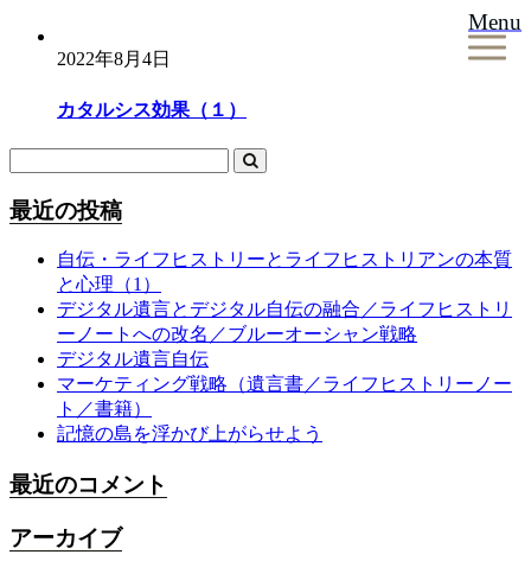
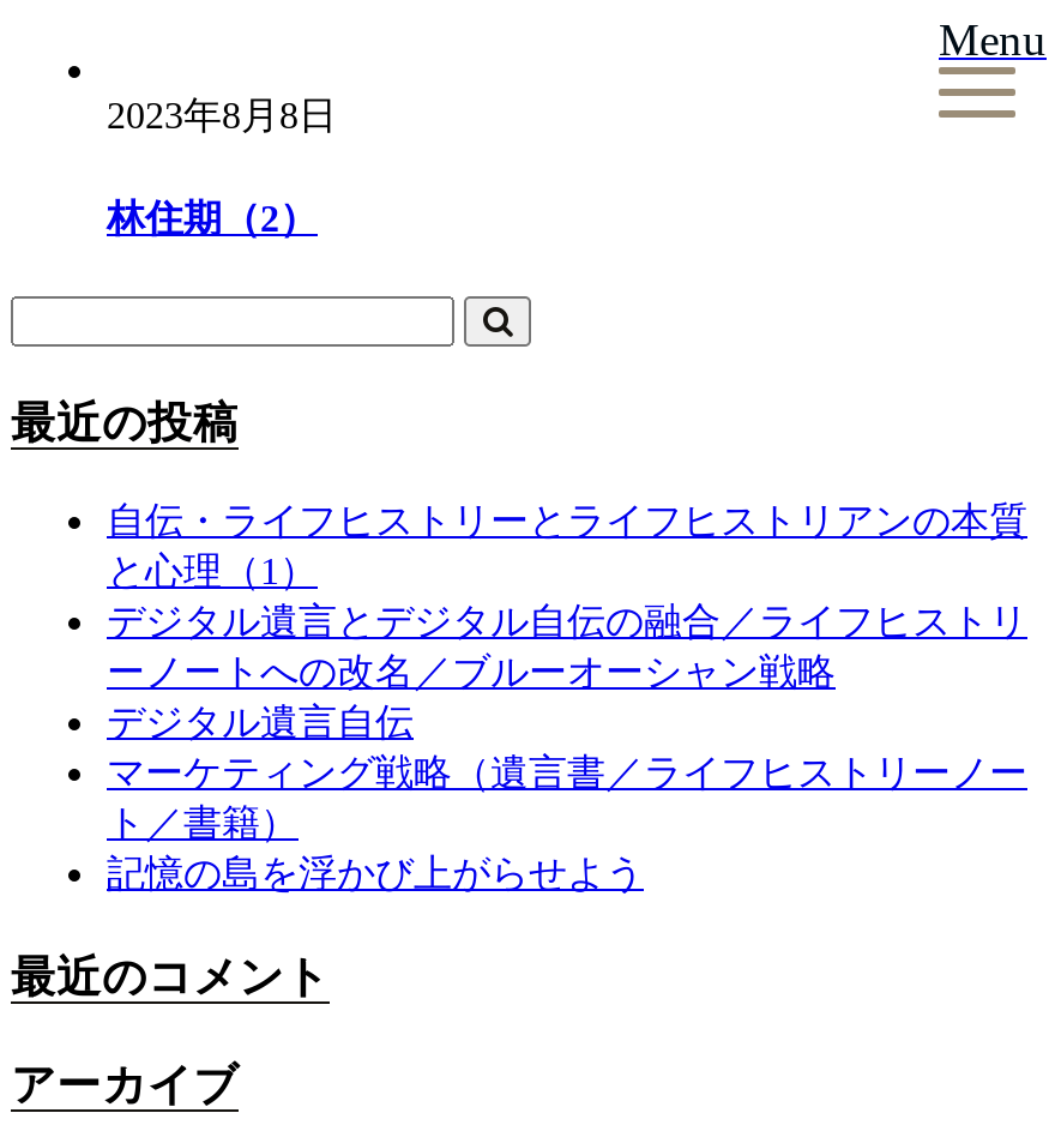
[57,49,171,69] 2022年8月4日 -> [107,95,337,136] 2023年8月8日
[57,99,247,119] カタルシス効果（１） -> [107,197,318,237] 林住期（2）

